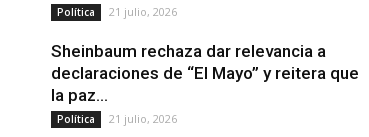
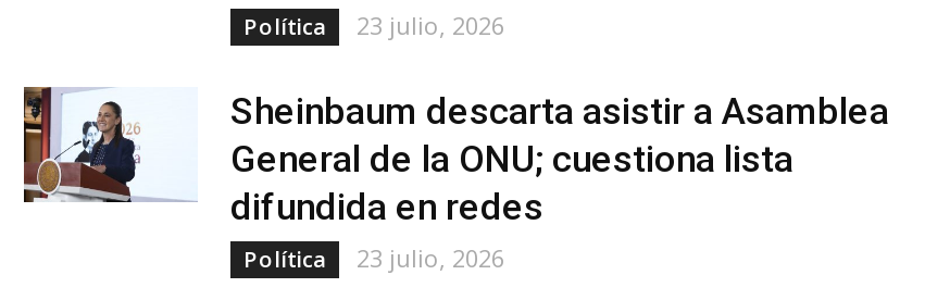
[57,4,177,19] Política 21 julio, 2026 -> [243,9,504,41] Política 23 julio, 2026
none -> [22,85,196,204] [image]
[51,41,359,105] Sheinbaum rechaza dar relevancia a | declaraciones de “El Mayo” y reitera que | la paz... -> [230,89,889,228] Sheinbaum descarta asistir a Asamblea | General de la ONU; cuestiona lista | difundida en redes
[57,111,177,126] Política 21 julio, 2026 -> [243,241,504,274] Política 23 julio, 2026

